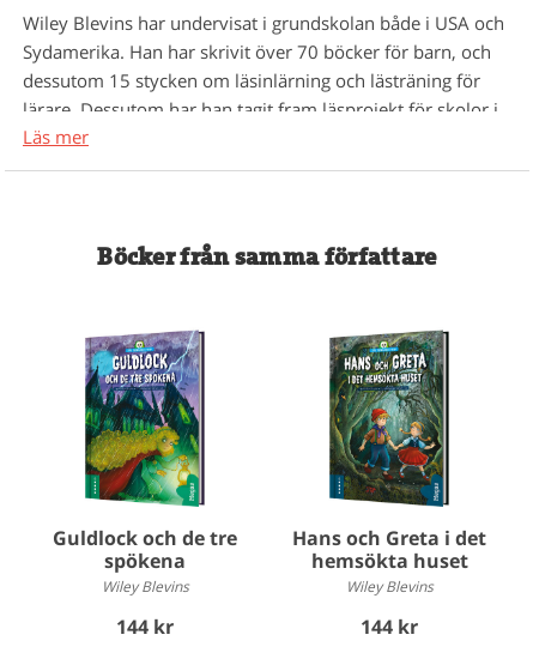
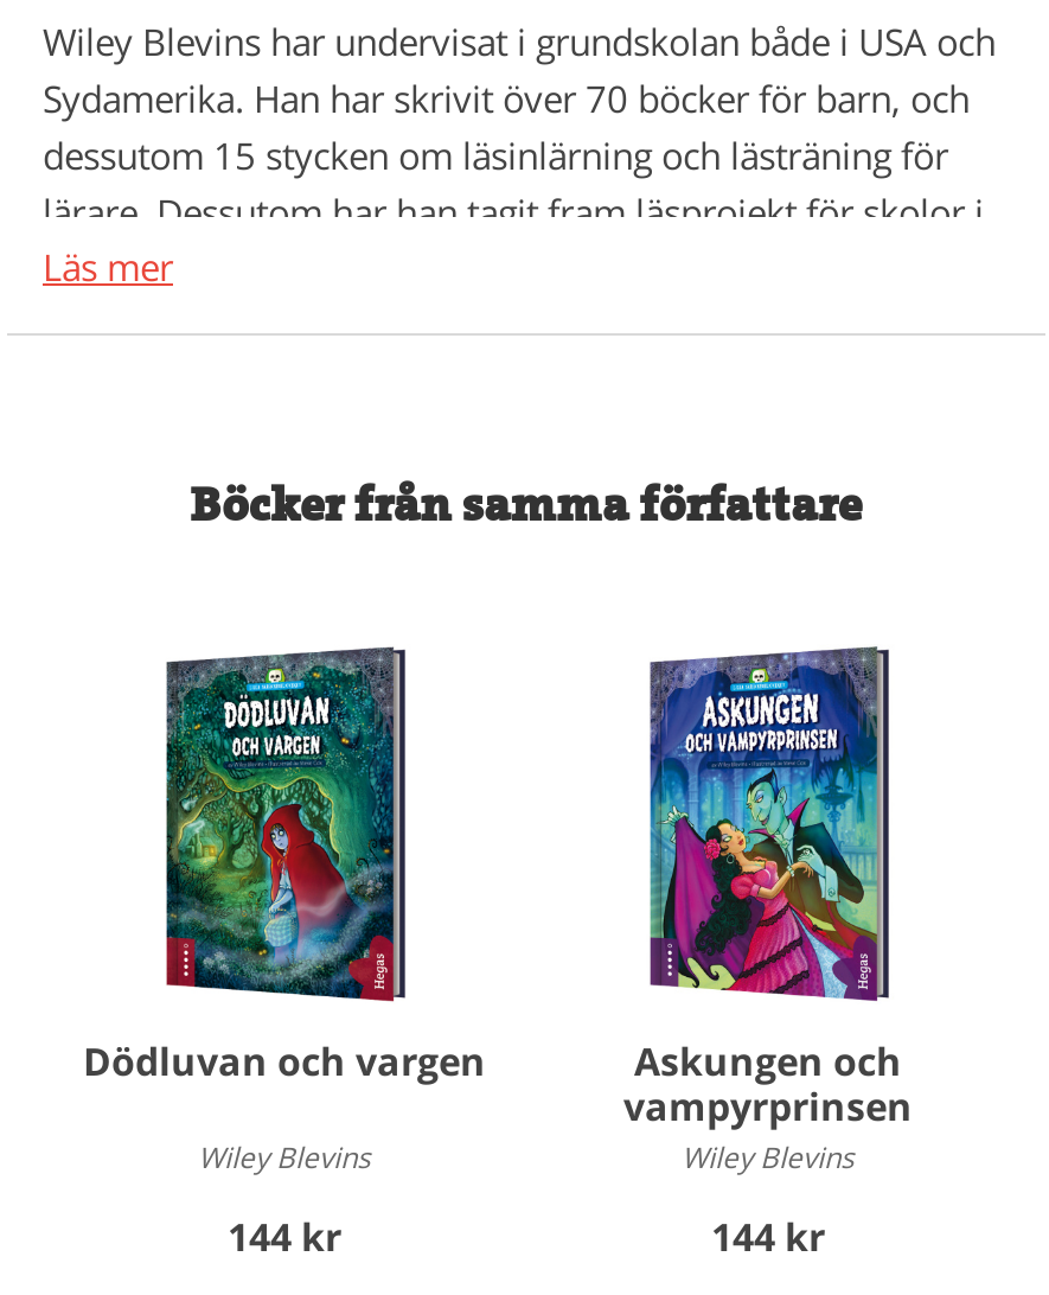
[53,329,237,574] [image] | Guldlock och de tre | spökena -> [83,644,486,1087] [image] | Dödluvan och vargen
[292,329,486,574] [image] | Hans och Greta i det | hemsökta huset -> [623,644,913,1132] [image] | Askungen och | vampyrprinsen

